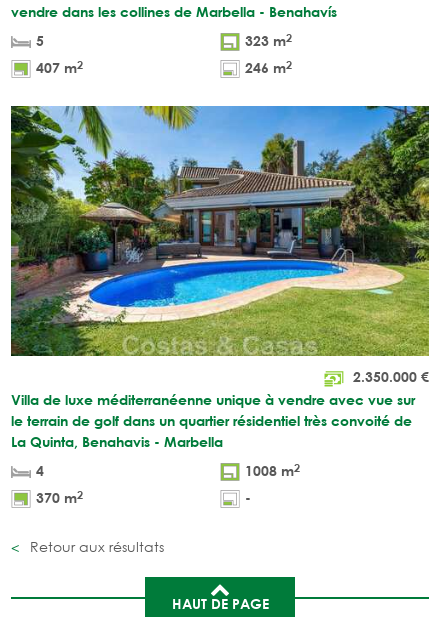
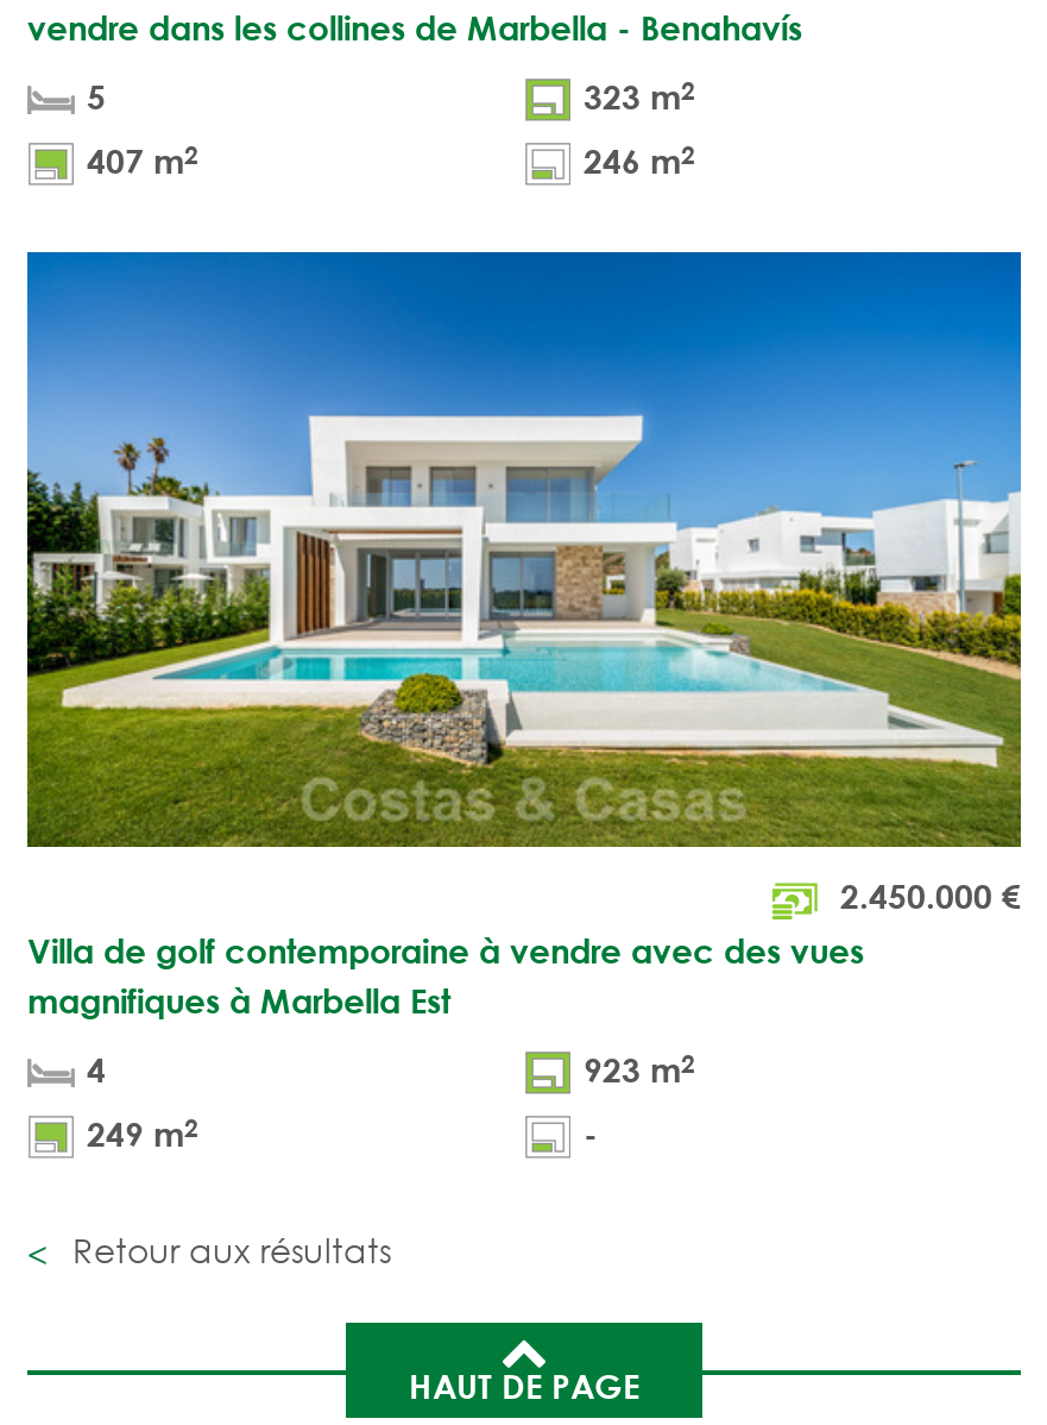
[10,105,430,450] [image] | 2.350.000 € | Villa de luxe méditerranéenne unique à vendre avec vue sur | le terrain de golf dans un quartier résidentiel très convoité de | La Quinta, Benahavis - Marbella -> [25,250,1023,1021] [image] | 2.450.000 € | Villa de golf contemporaine à vendre avec des vues | magnifiques à Marbella Est
[245,460,300,479] 1008 m2 -> [584,1044,695,1090] 923 m2
[36,487,83,506] 370 m2 -> [87,1108,198,1154] 249 m2

